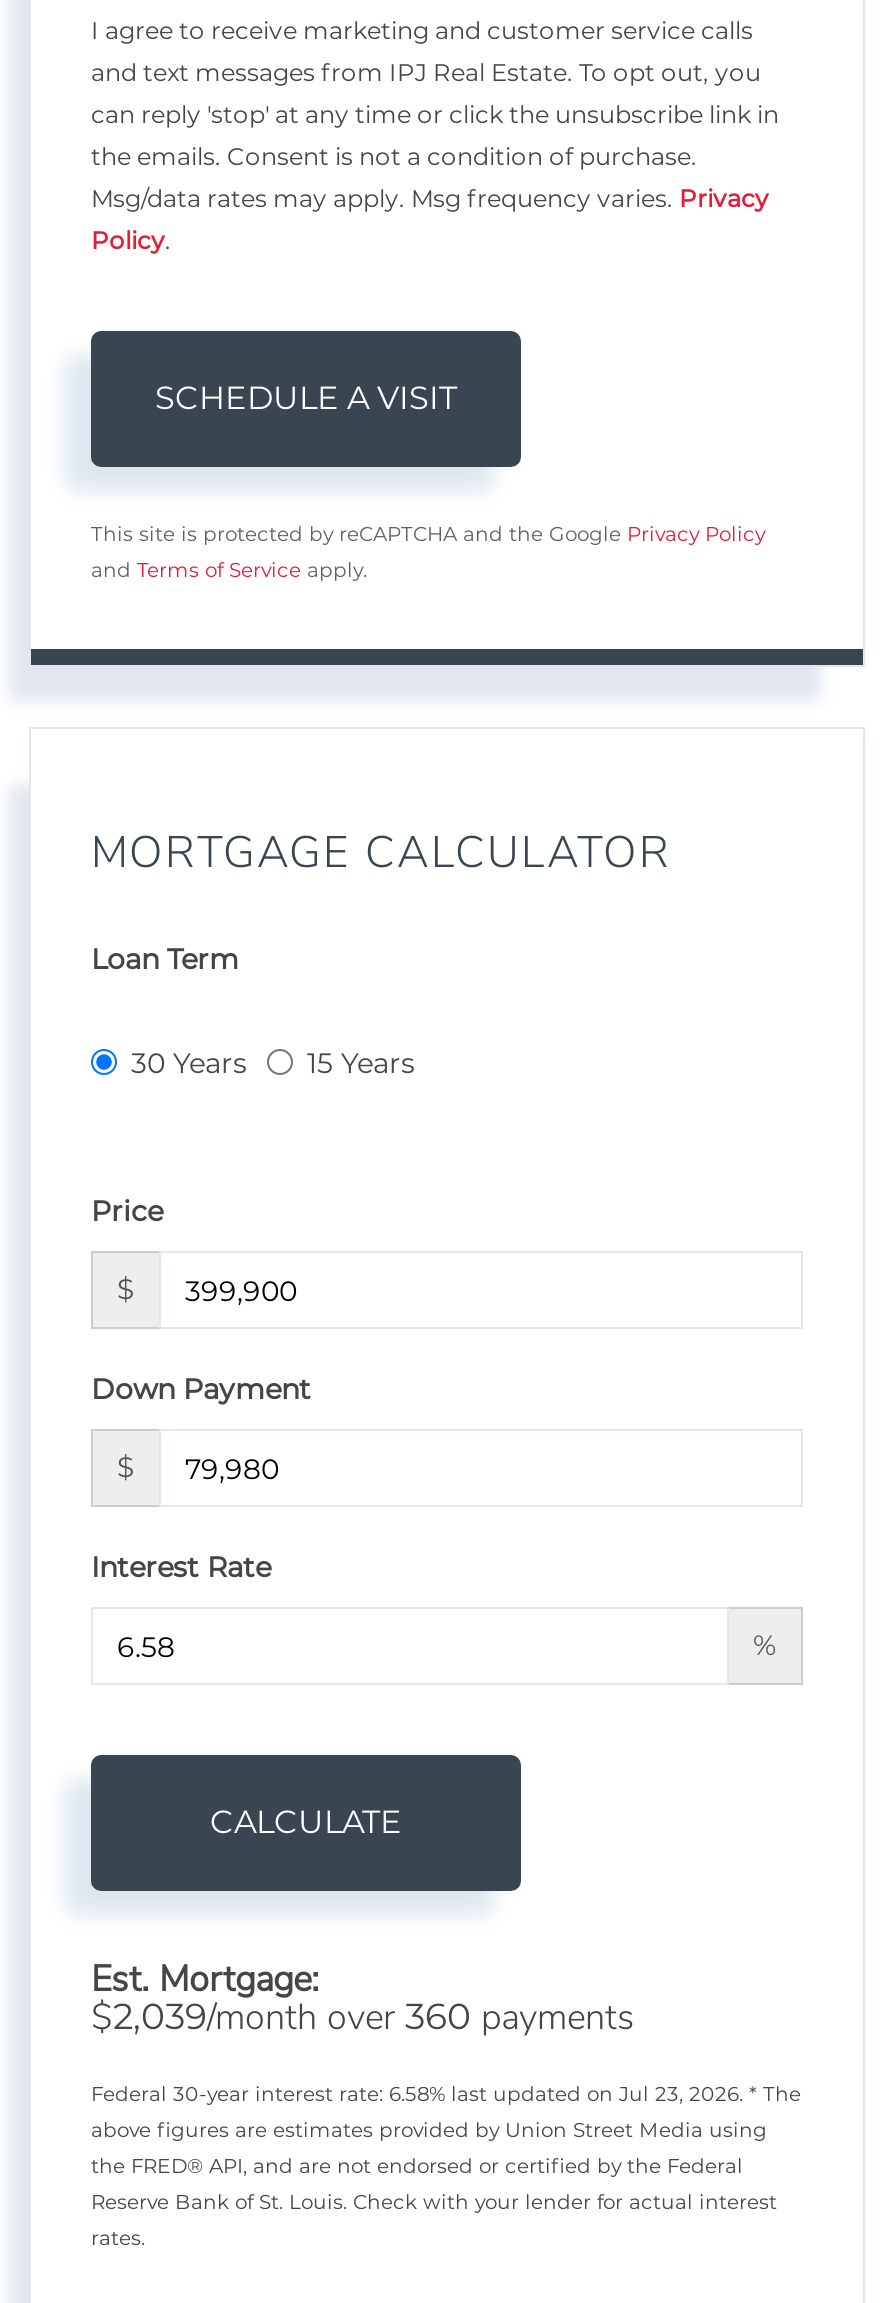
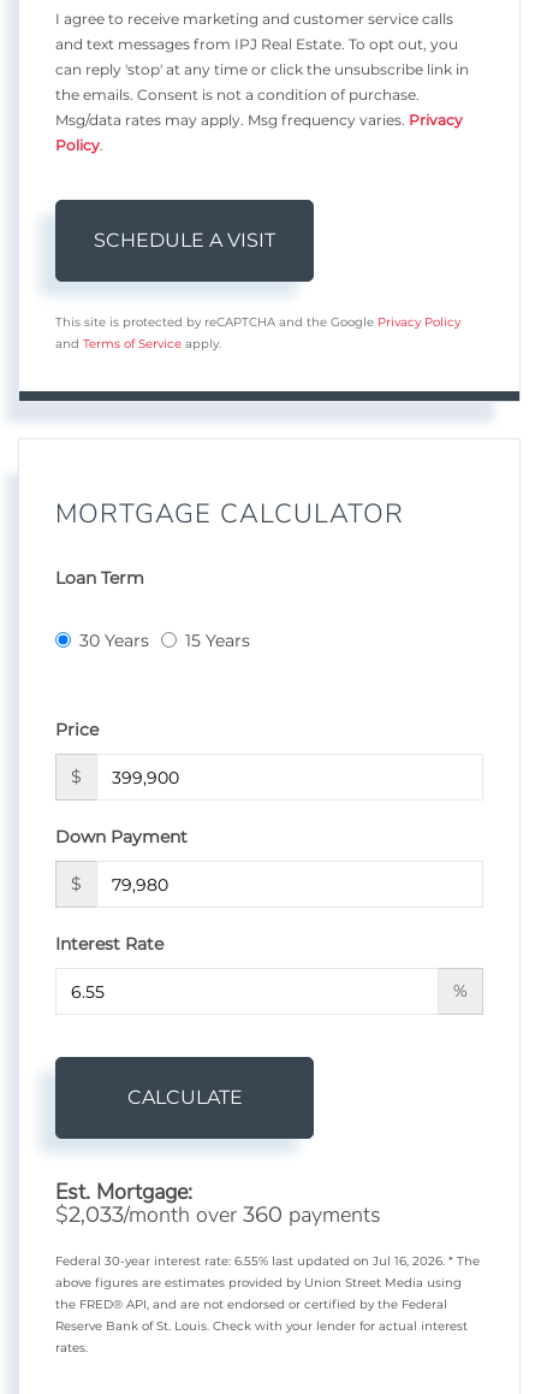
[91,1993,635,2041] $2,039/month over 360 payments -> [55,1200,381,1229] $2,033/month over 360 payments
[91,2081,801,2107] Federal 30-year interest rate: 6.58% last updated on Jul 23, 2026. * The -> [55,1253,480,1269] Federal 30-year interest rate: 6.55% last updated on Jul 16, 2026. * The

